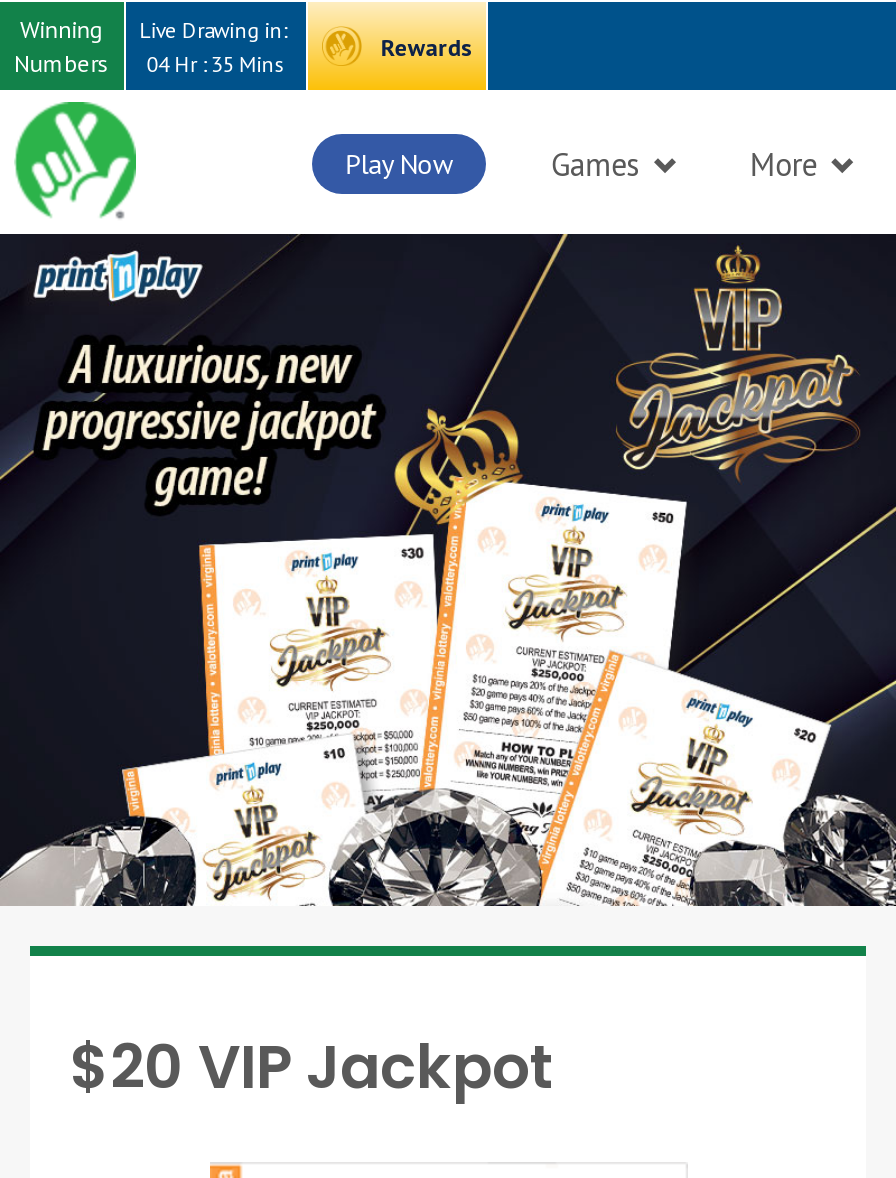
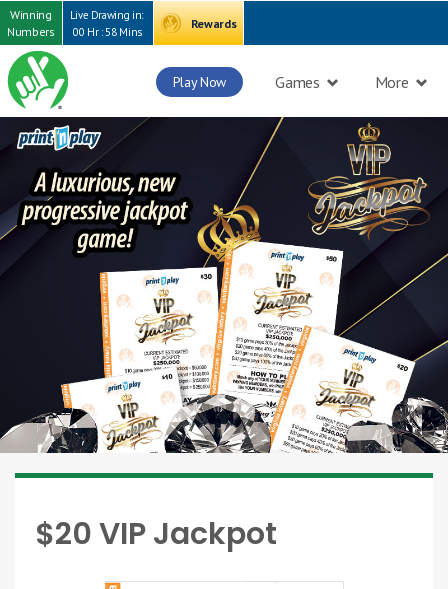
[14,48,284,78] Numbers 04 Hr : 35 Mins -> [7,24,142,39] Numbers 00 Hr : 58 Mins

